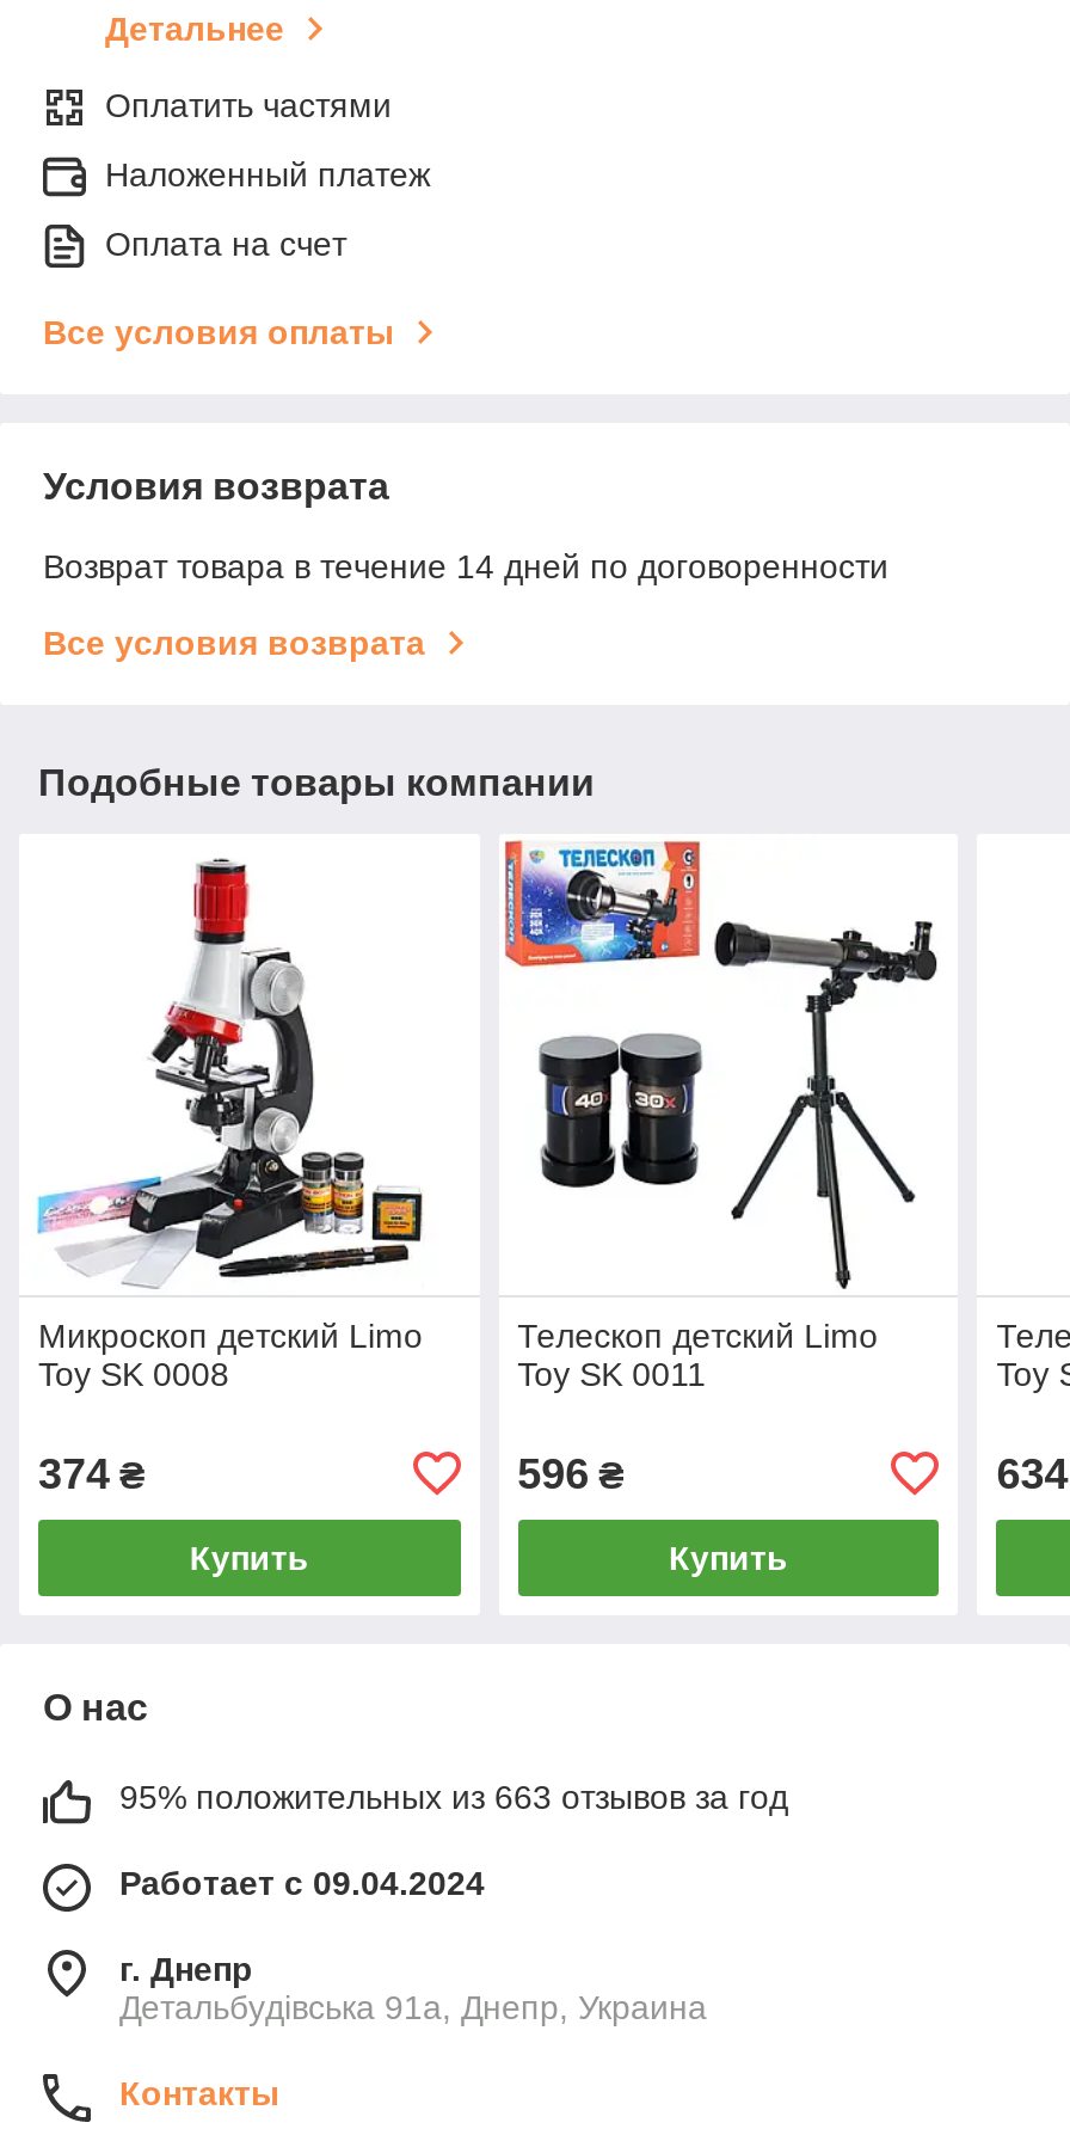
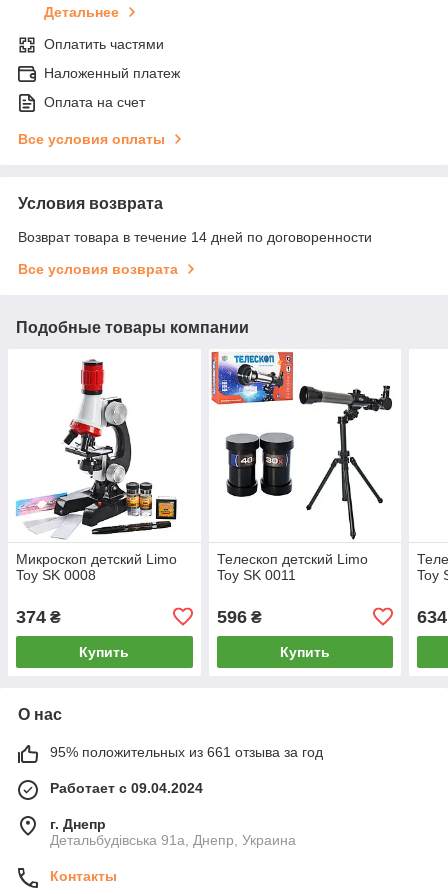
[119,1777,788,1816] 95% положительных из 663 отзывов за год -> [50,744,323,760] 95% положительных из 661 отзыва за год

